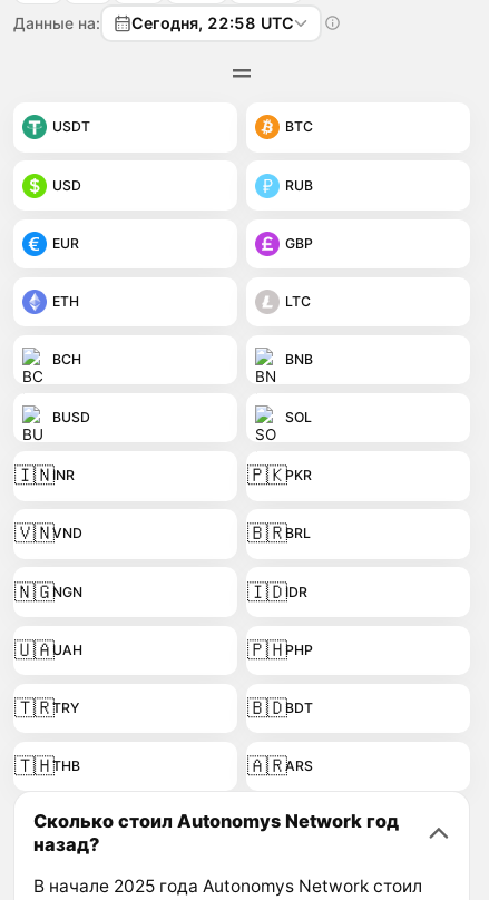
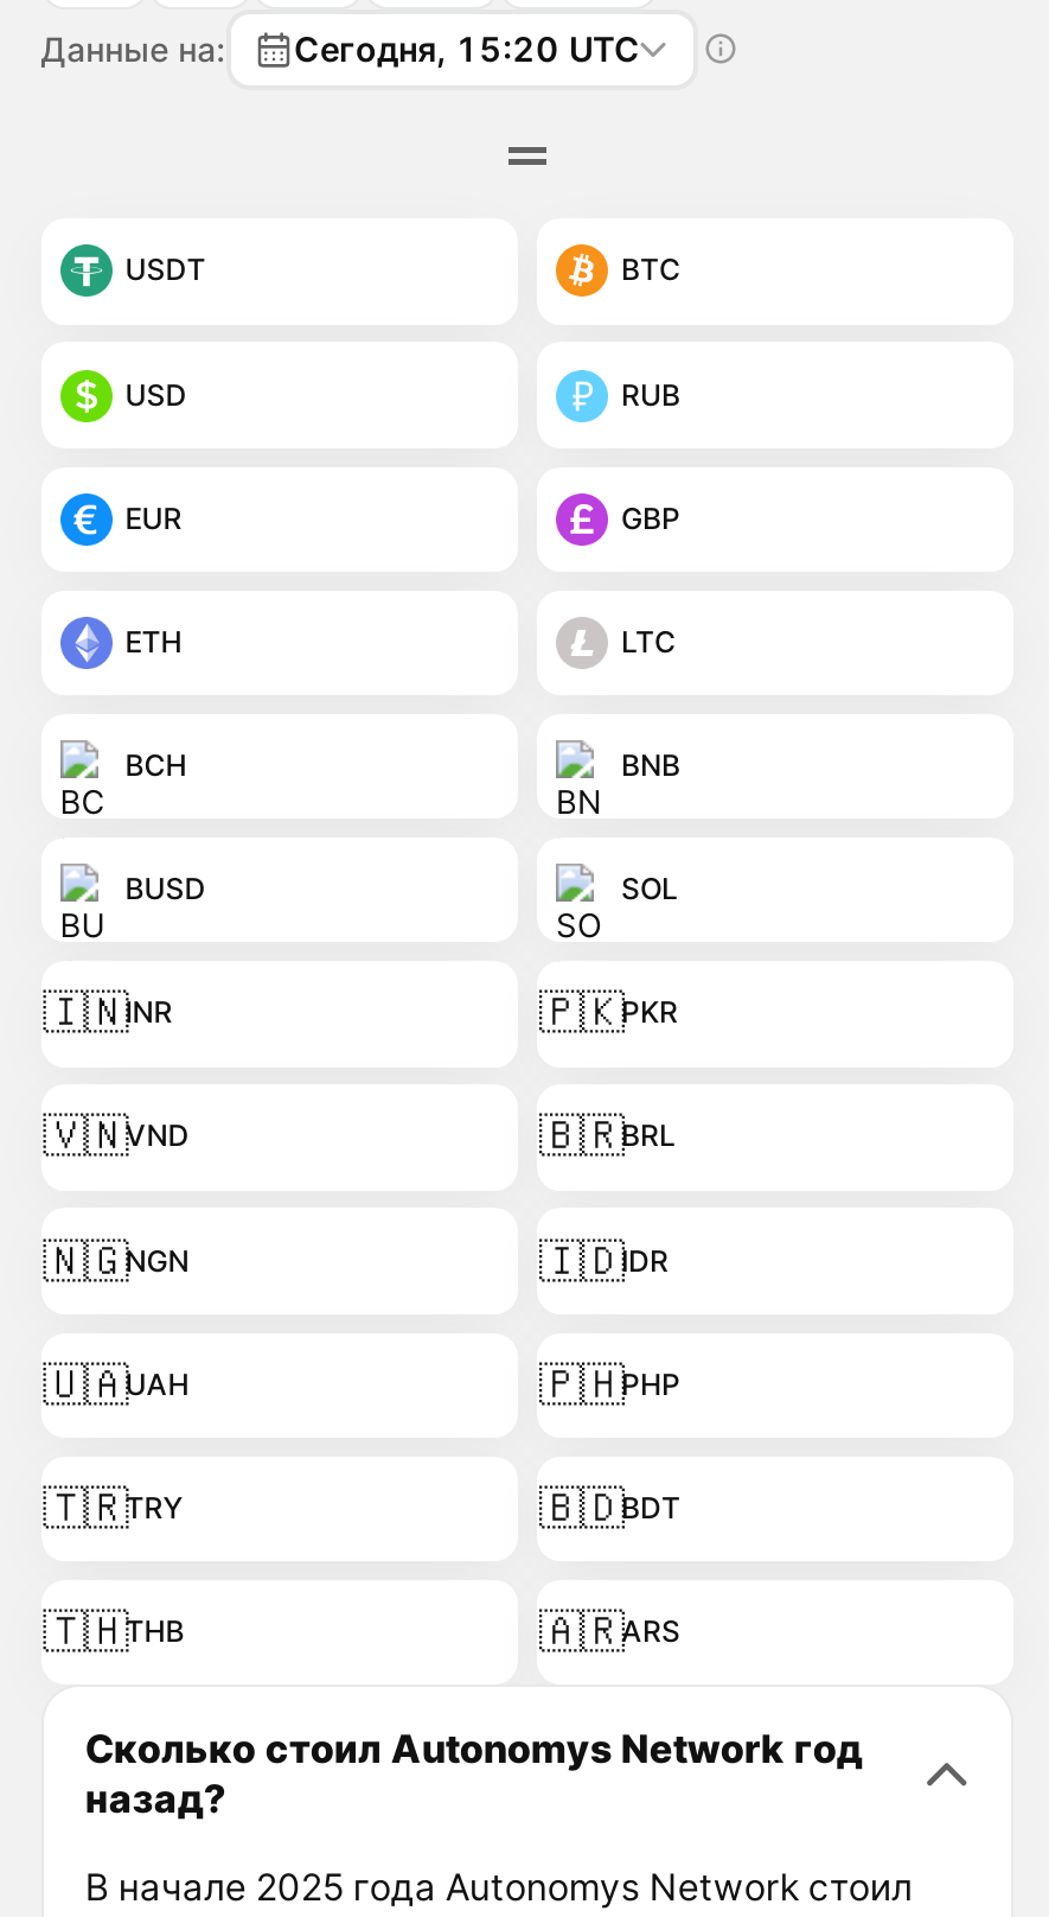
[13,13,295,33] Данные на: Сегодня, 22:58 UTC -> [41,28,640,70] Данные на: Сегодня, 15:20 UTC

